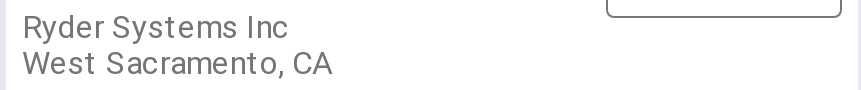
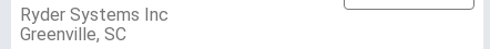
[22,44,332,82] West Sacramento, CA -> [20,24,126,45] Greenville, SC

